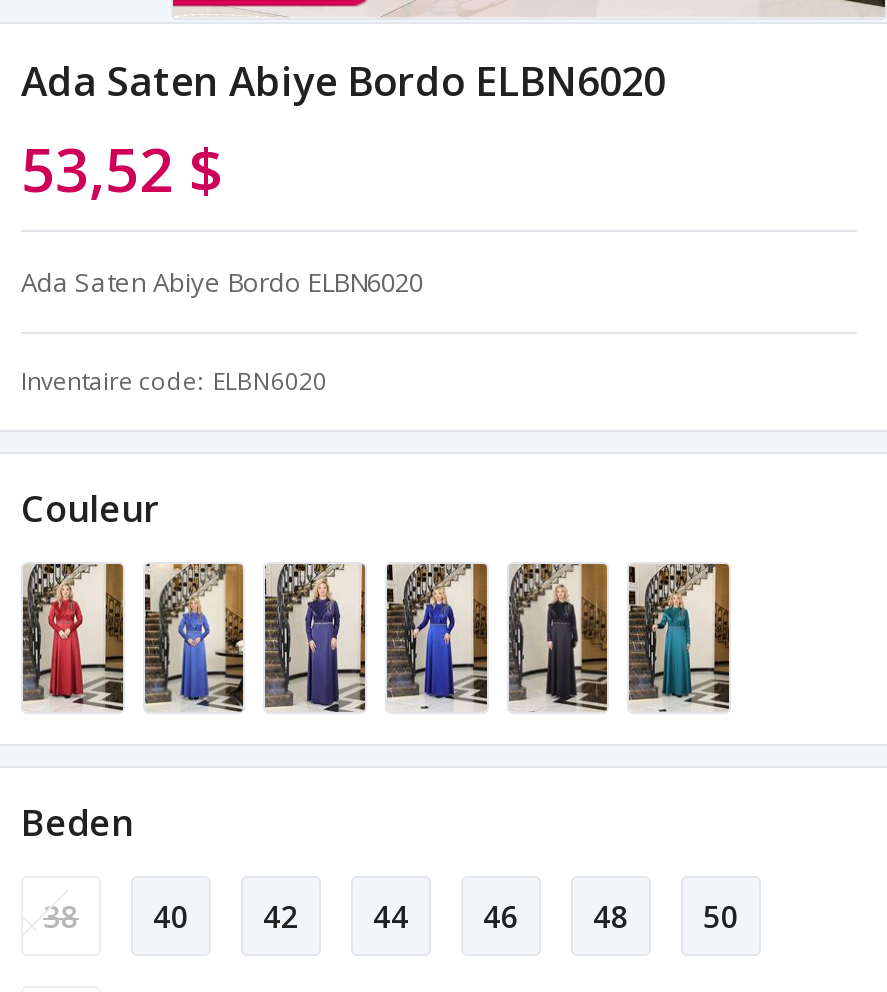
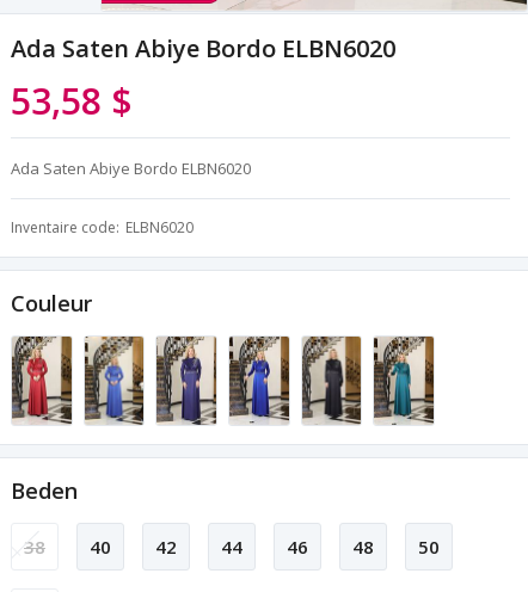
[21,127,223,209] 53,52 $ -> [11,76,131,125] 53,58 $

